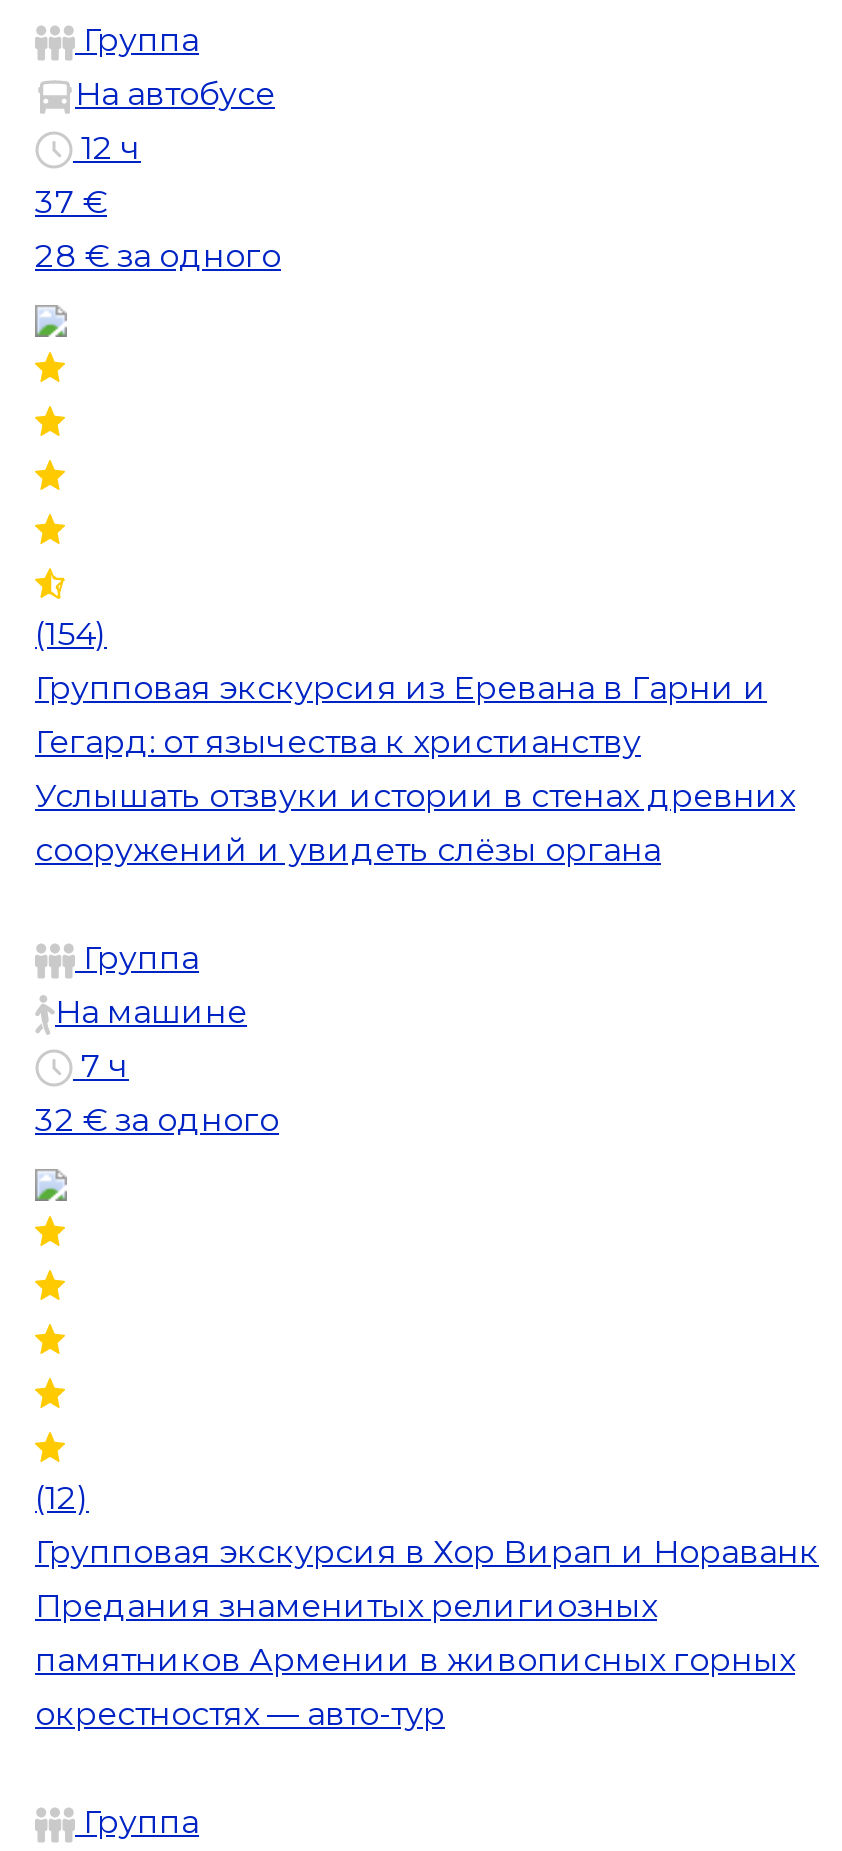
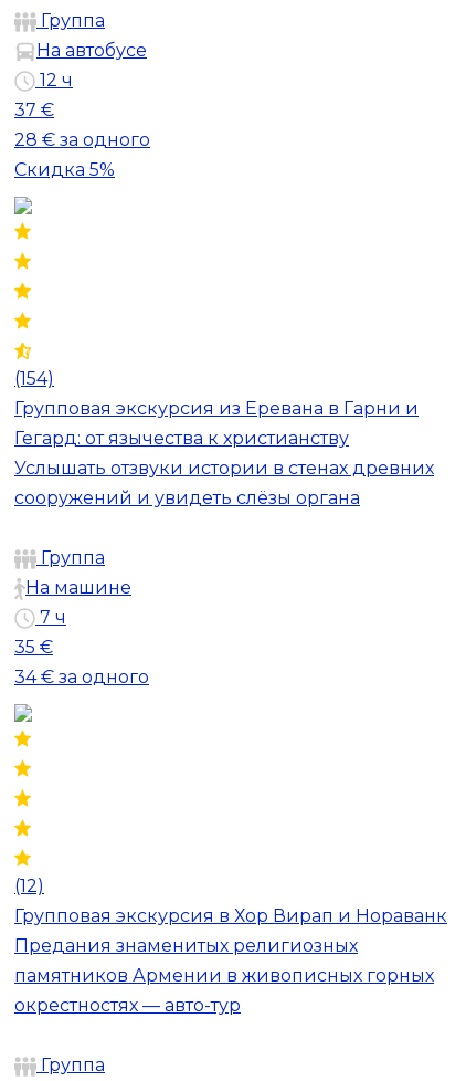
none -> [14,159,115,180] Скидка 5%
[35,1101,279,1139] 32 €за одного -> [14,637,149,688] 35 € | 34 €за одного

